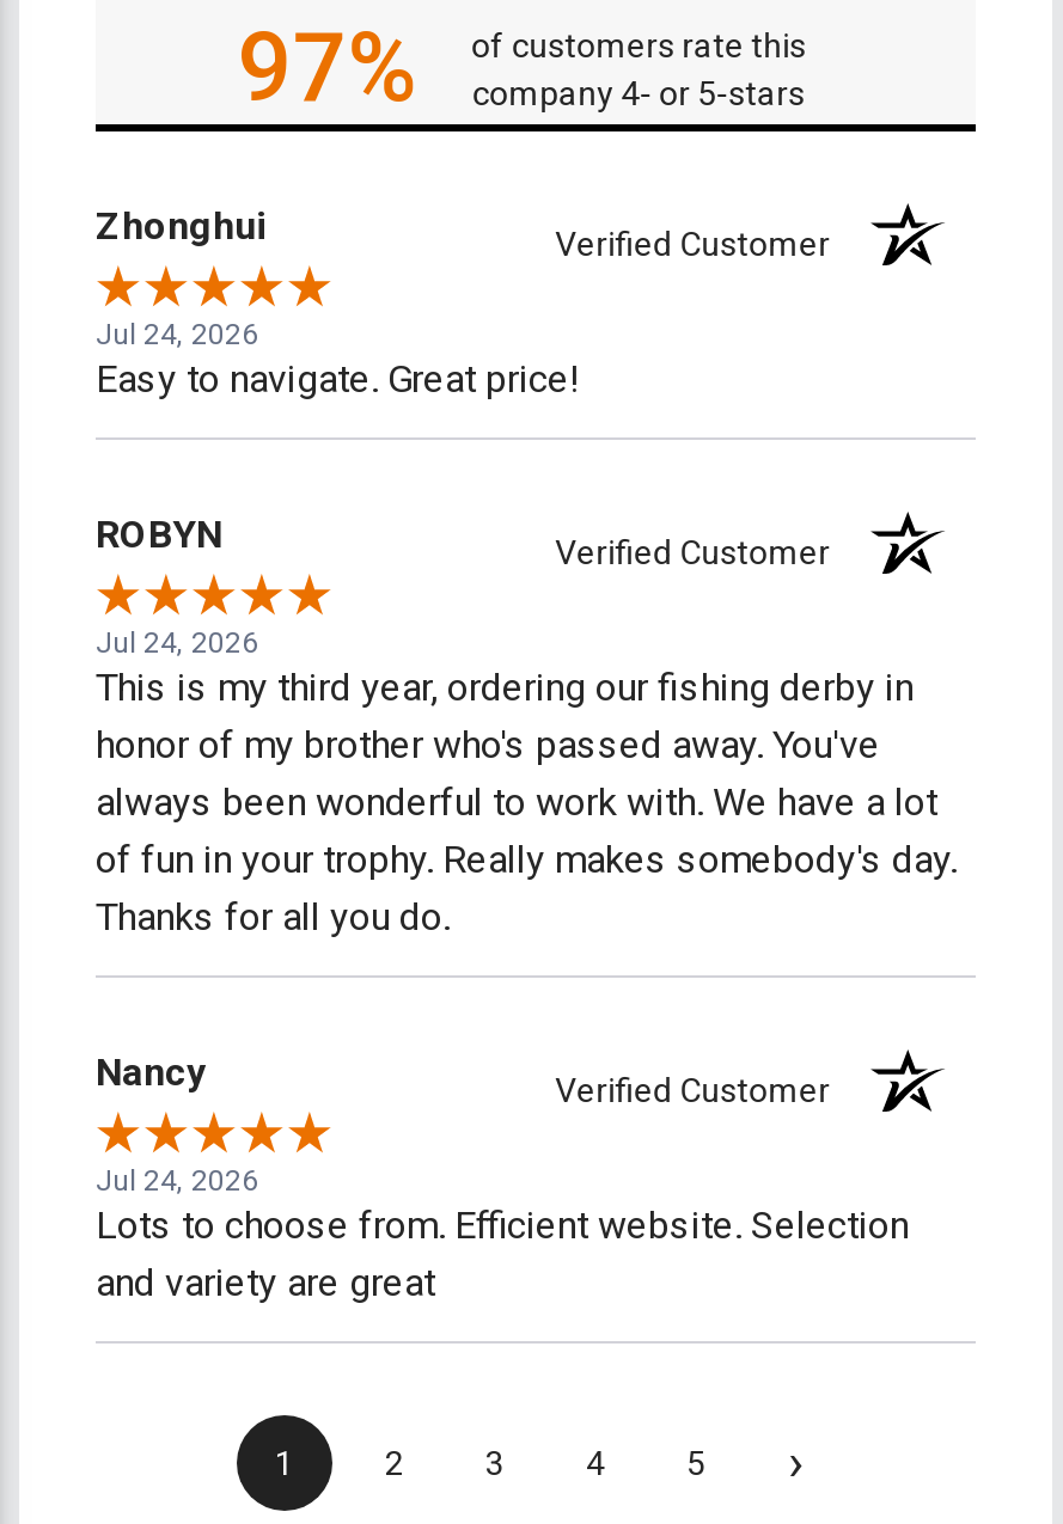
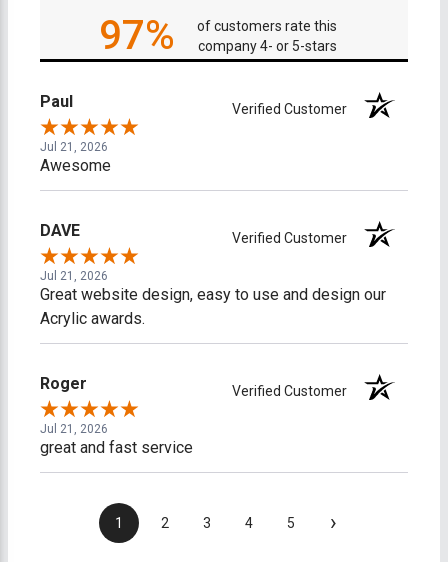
[96,204,265,249] Zhonghui -> [40,92,73,111] Paul
[96,319,581,403] Jul 24, 2026 | Easy to navigate. Great price! -> [40,140,111,175] Jul 21, 2026 | Awesome
[96,513,222,558] ROBYN -> [40,221,80,240] DAVE
[96,627,957,940] Jul 24, 2026 | This is my third year, ordering our fishing derby in | honor of my brother who's passed away. You've | always been wonderful to work with. We have a lot | of fun in your trophy. Really makes somebody's day. | Thanks for all you do. -> [40,269,386,328] Jul 21, 2026 | Great website design, easy to use and design our | Acrylic awards.
[96,1050,206,1096] Nancy -> [40,374,87,393] Roger
[96,1165,909,1306] Jul 24, 2026 | Lots to choose from. Efficient website. Selection | and variety are great -> [40,422,193,457] Jul 21, 2026 | great and fast service

